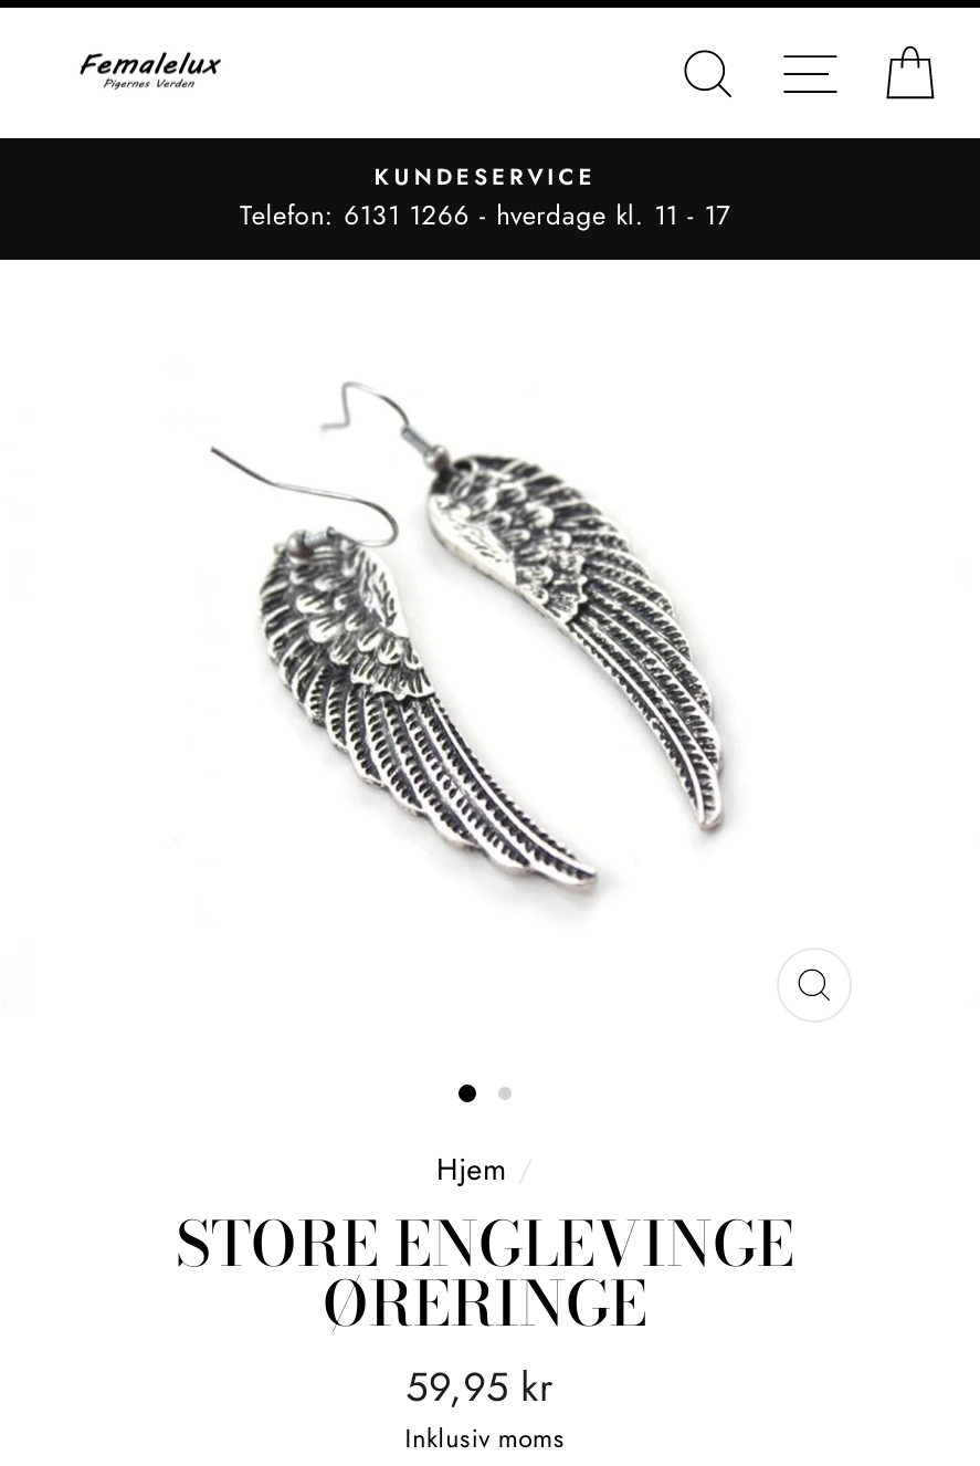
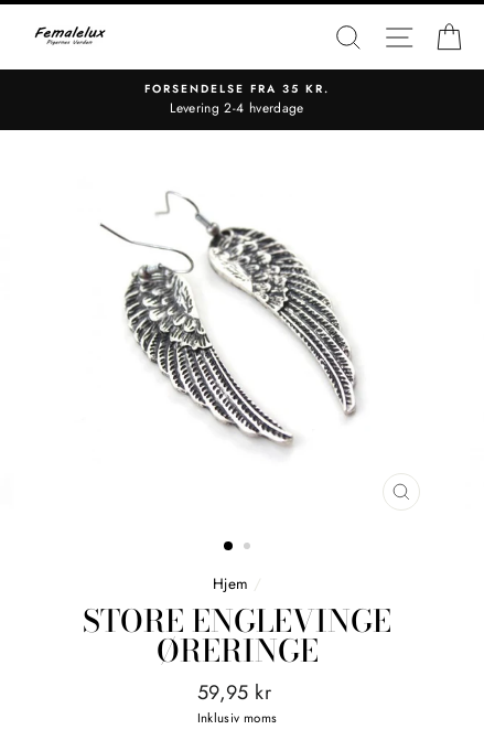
[240,160,730,235] KUNDESERVICE | Telefon: 6131 1266 - hverdage kl. 11 - 17 -> [144,81,330,118] FORSENDELSE FRA 35 KR. | Levering 2-4 hverdage

